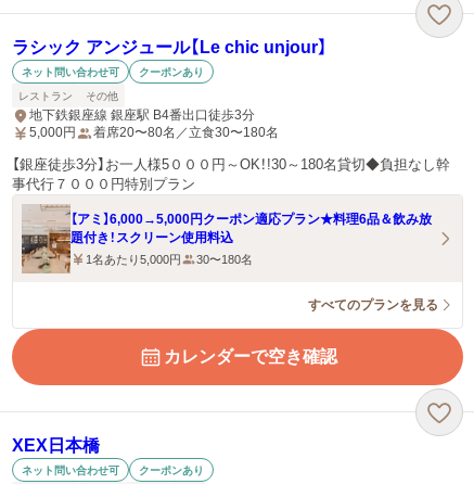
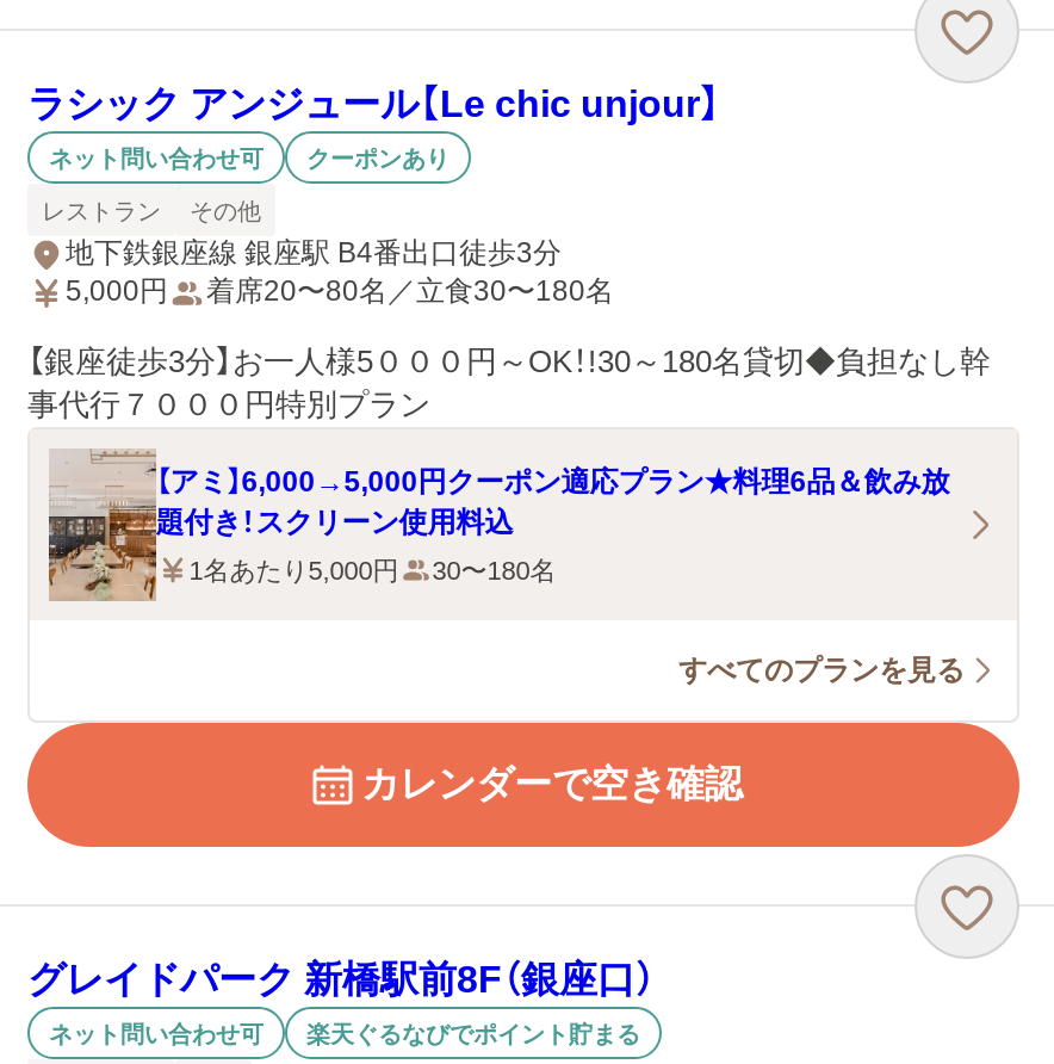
[12,436,100,455] XEX日本橋 -> [27,959,655,1000] グレイドパーク 新橋駅前8F（銀座口）
[139,464,204,476] クーポンあり -> [306,1020,640,1046] 楽天ぐるなびでポイント貯まる

